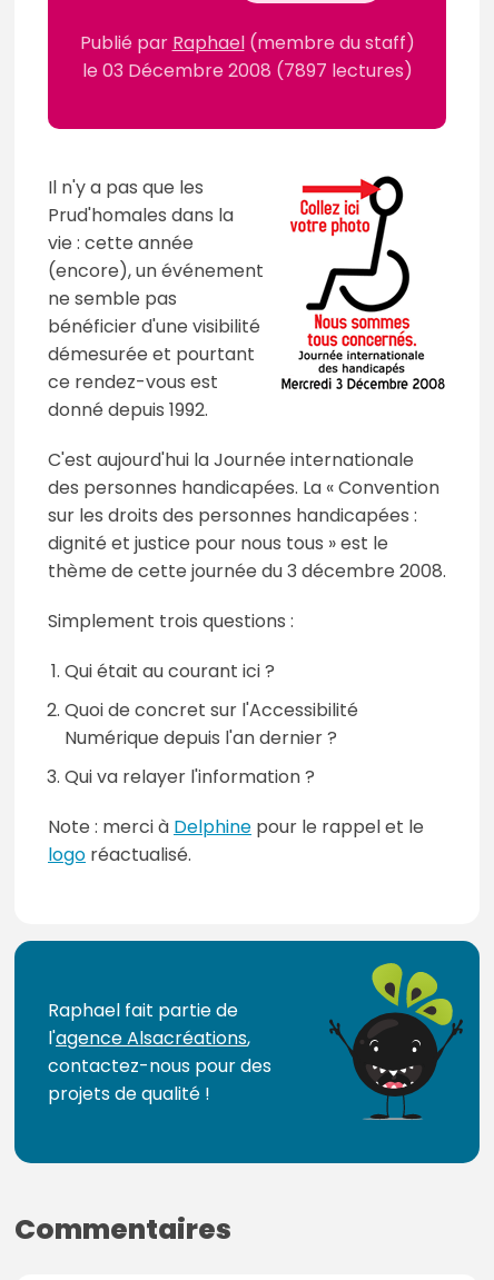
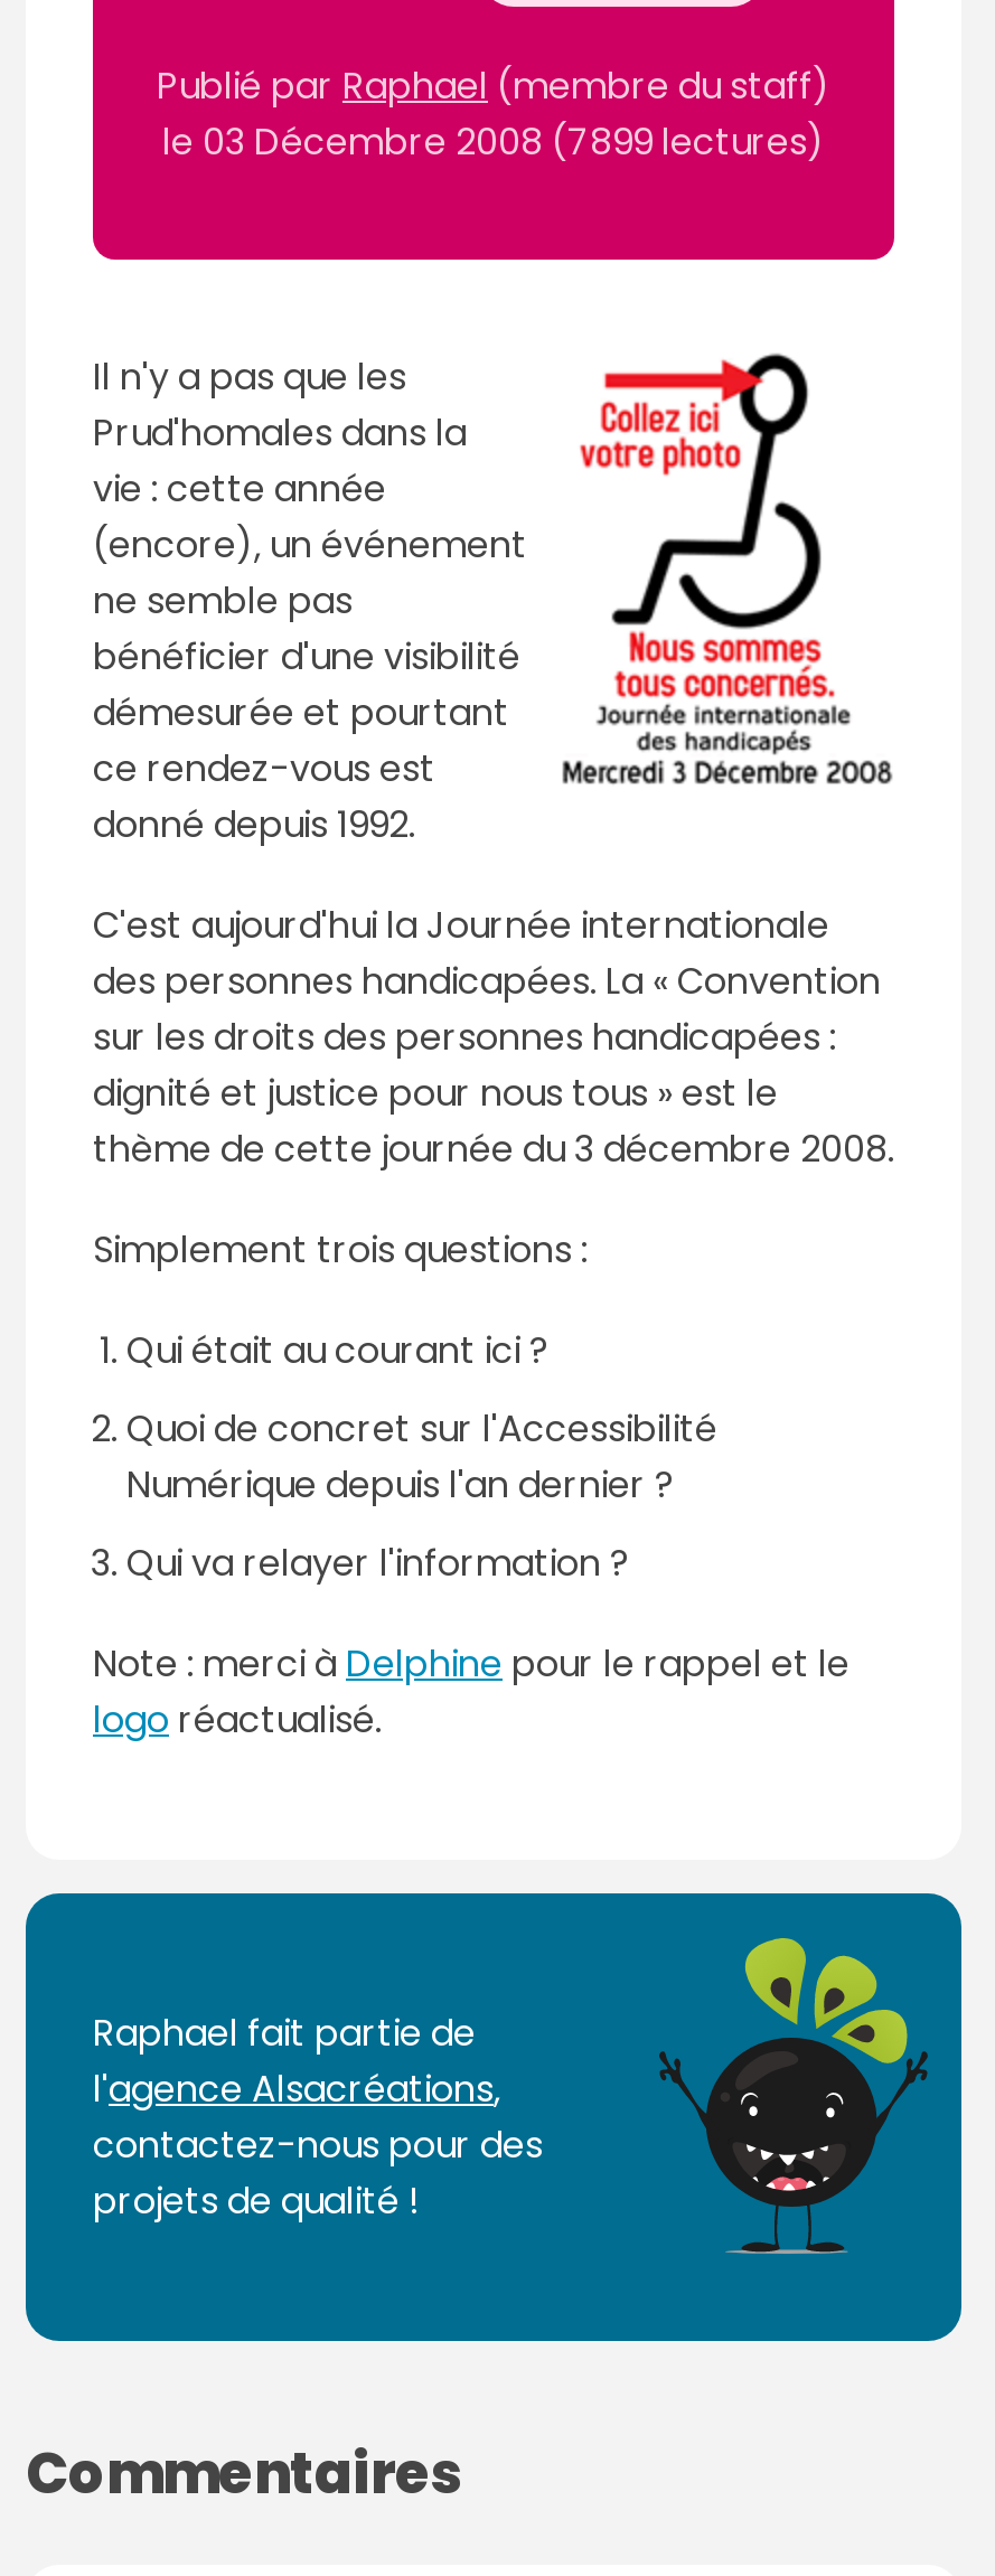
[82,57,412,83] le 03 Décembre 2008 (7897 lectures) -> [162,115,825,167] le 03 Décembre 2008 (7899 lectures)

